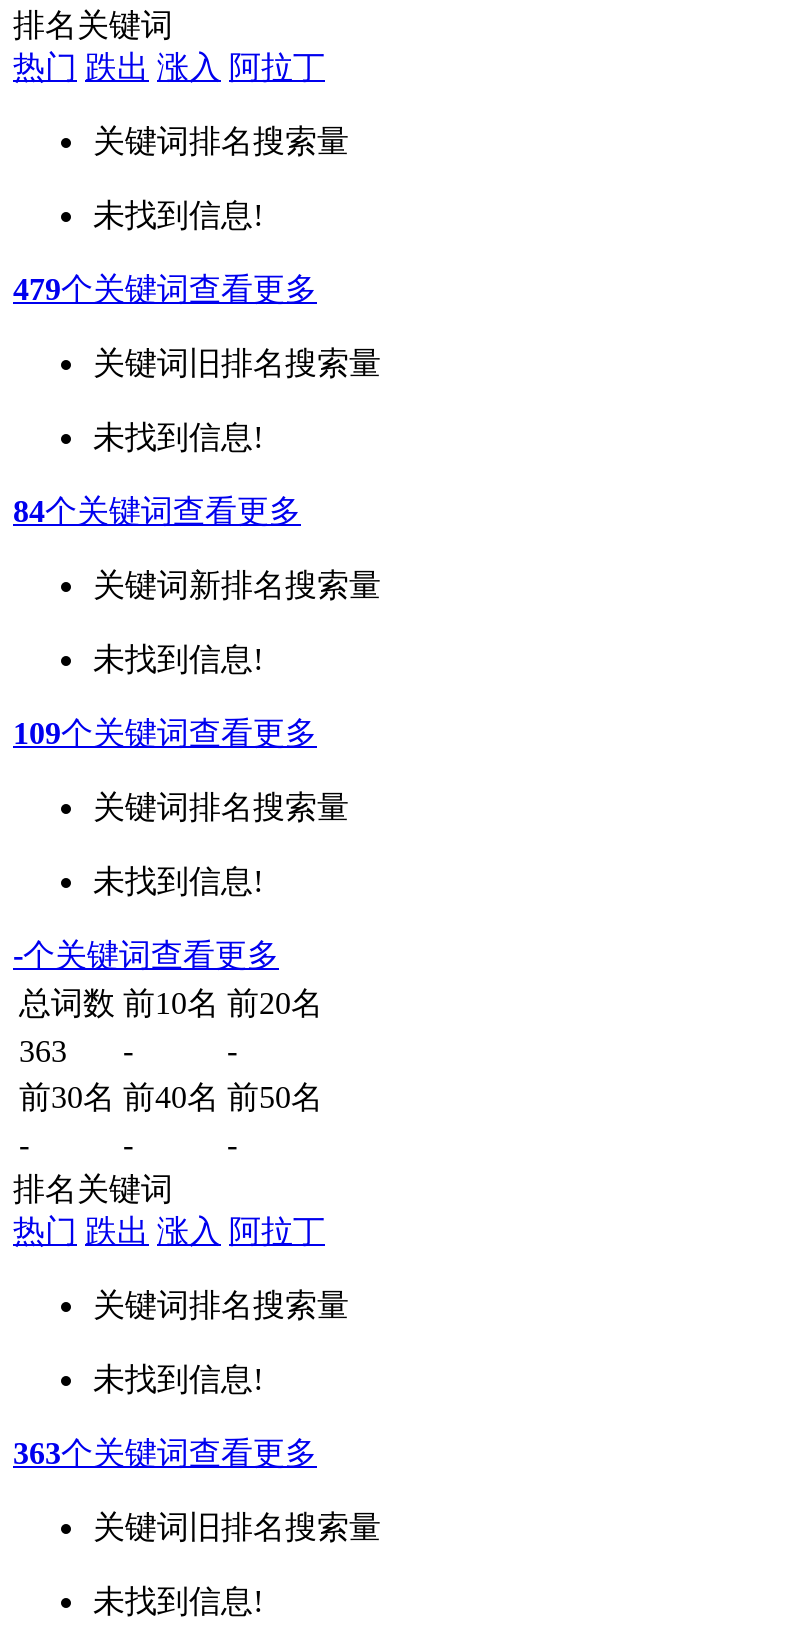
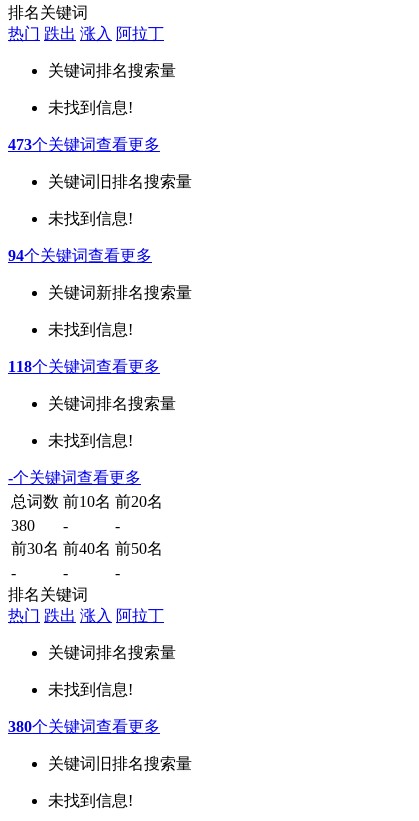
[13,271,317,305] 479个关键词查看更多 -> [8,136,160,153] 473个关键词查看更多
[13,493,301,527] 84个关键词查看更多 -> [8,247,152,264] 94个关键词查看更多
[13,715,317,749] 109个关键词查看更多 -> [8,358,160,375] 118个关键词查看更多
[19,1033,67,1067] 363 -> [11,517,35,534] 380
[13,1435,317,1469] 363个关键词查看更多 -> [8,718,160,735] 380个关键词查看更多

